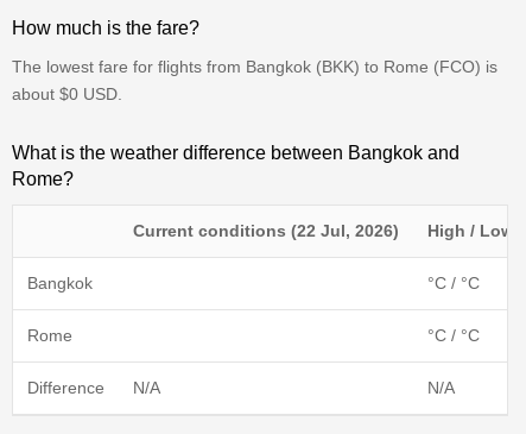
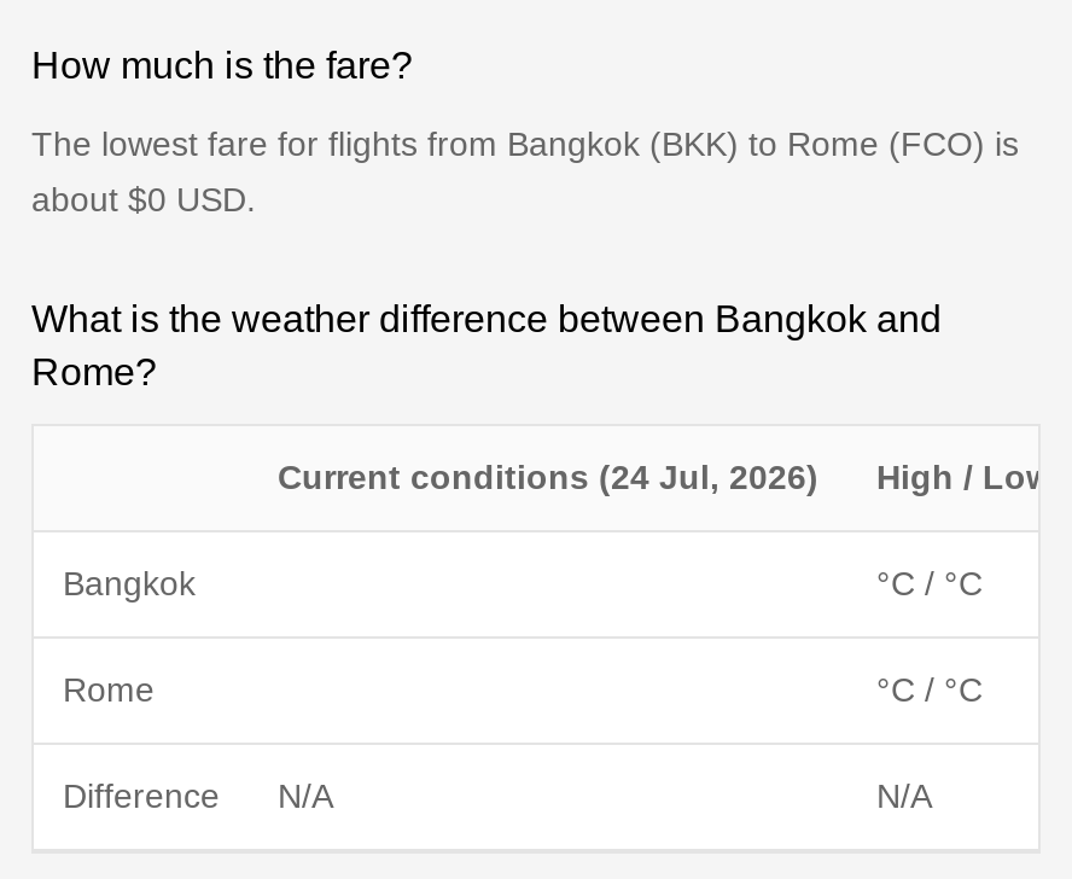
[133,221,399,240] Current conditions (22 Jul, 2026) -> [278,457,818,496] Current conditions (24 Jul, 2026)

